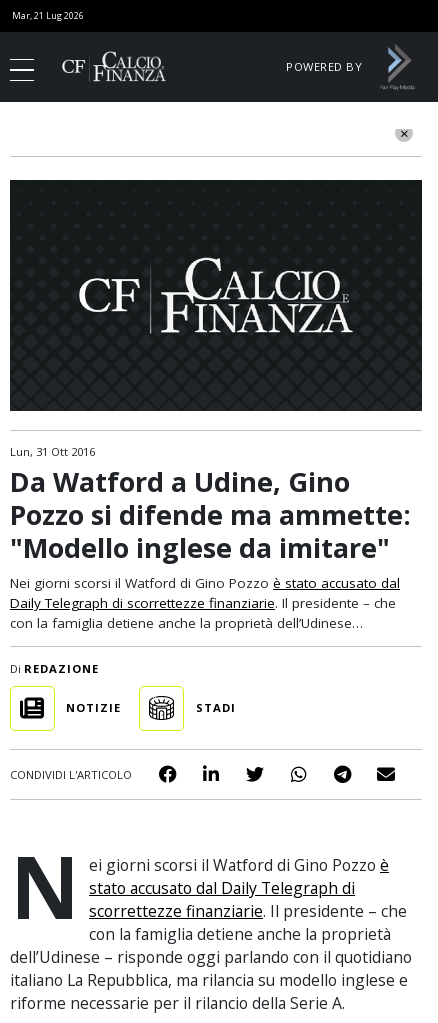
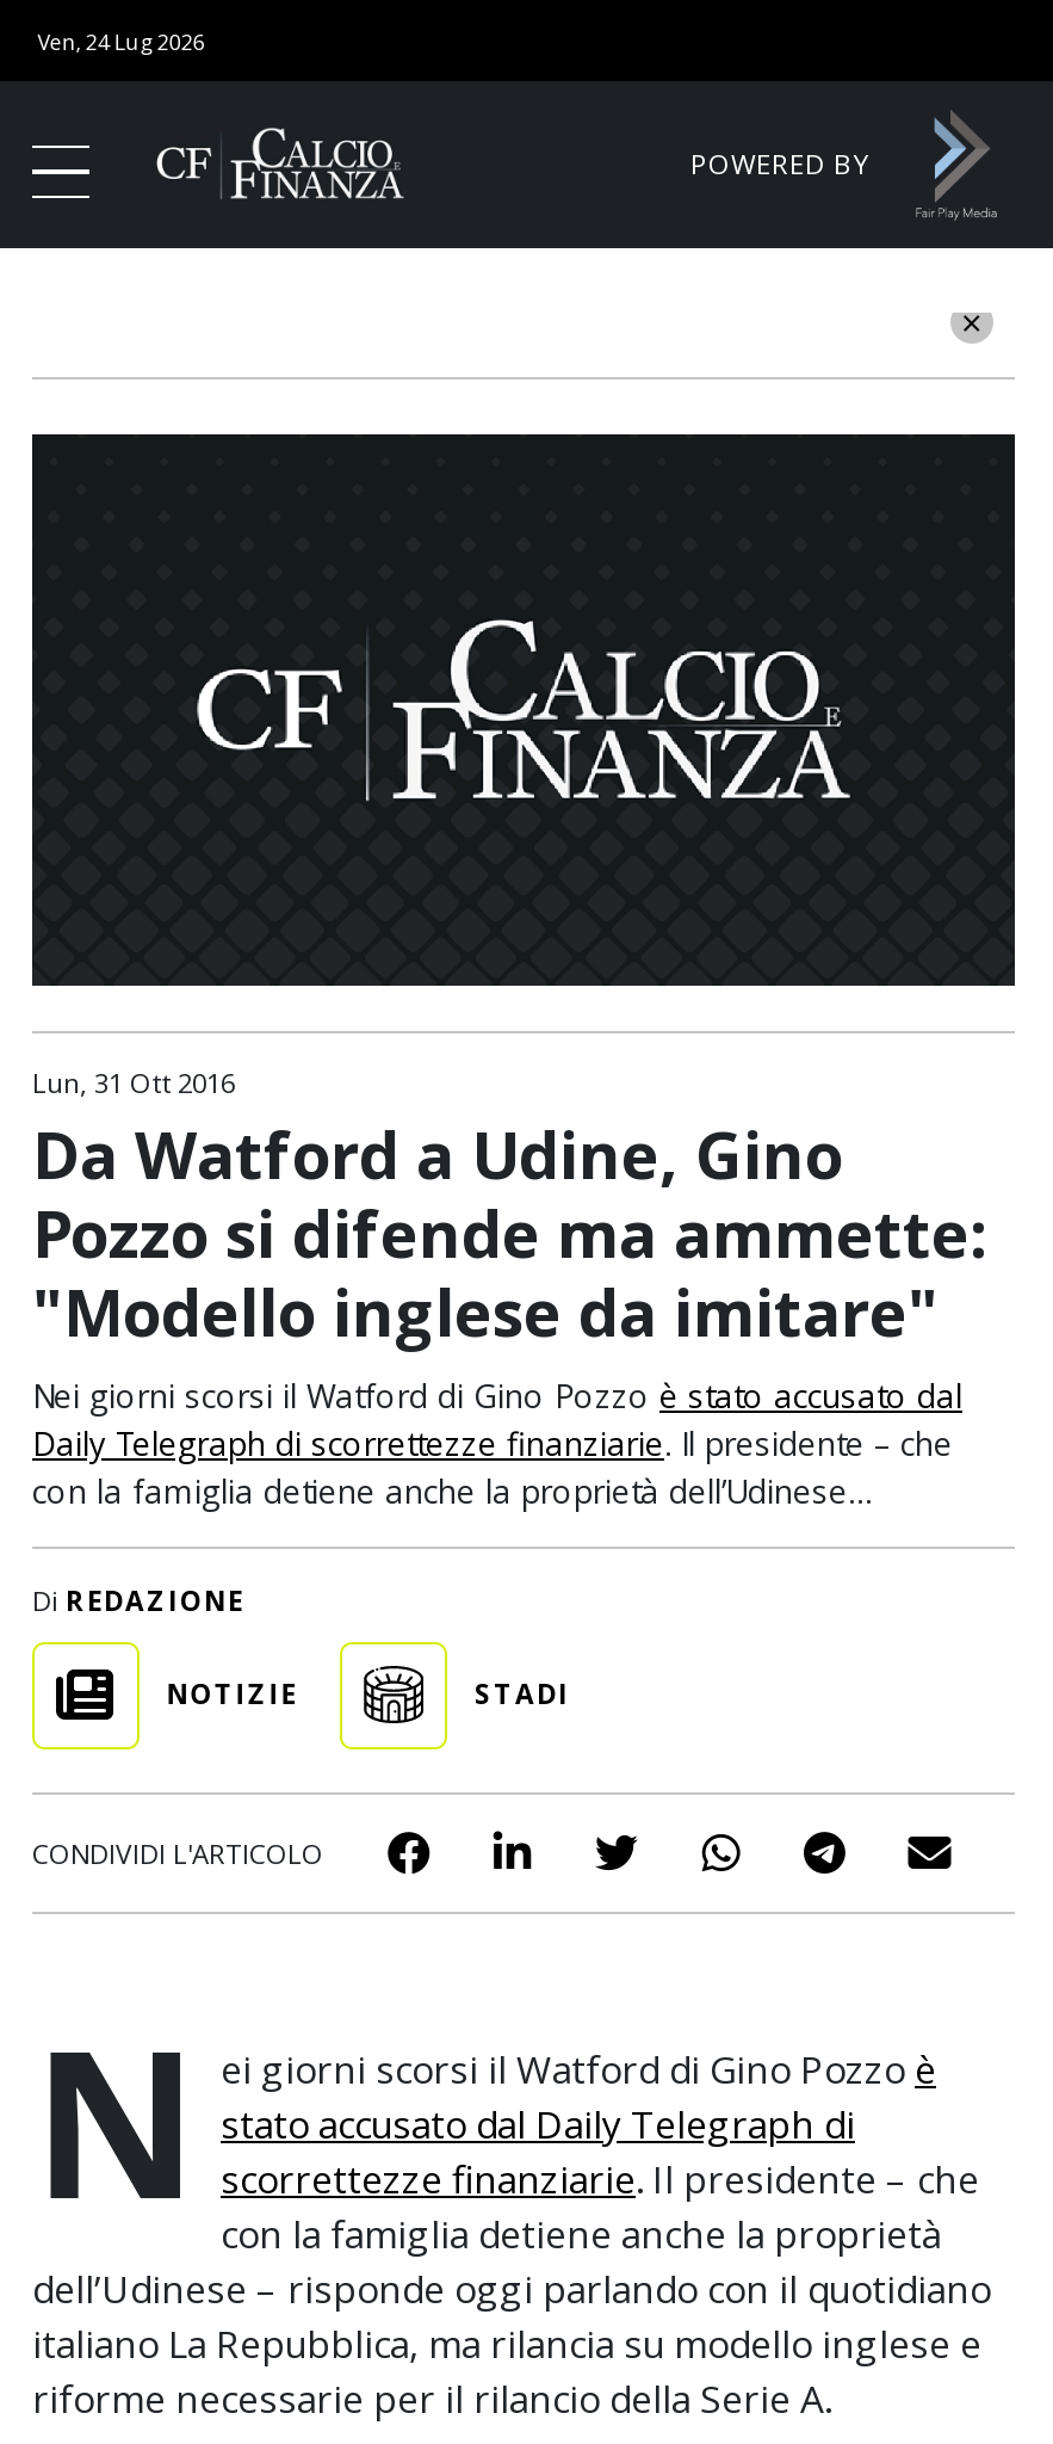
[12,9,84,22] Mar, 21 Lug 2026 -> [37,26,204,57] Ven, 24 Lug 2026

